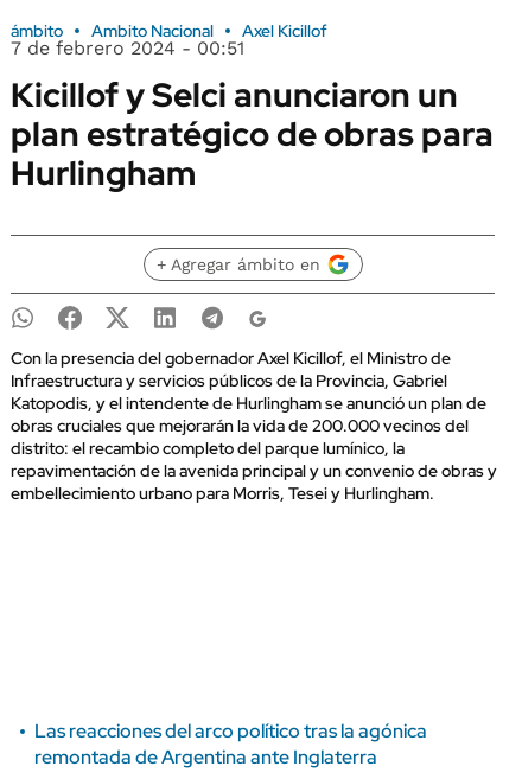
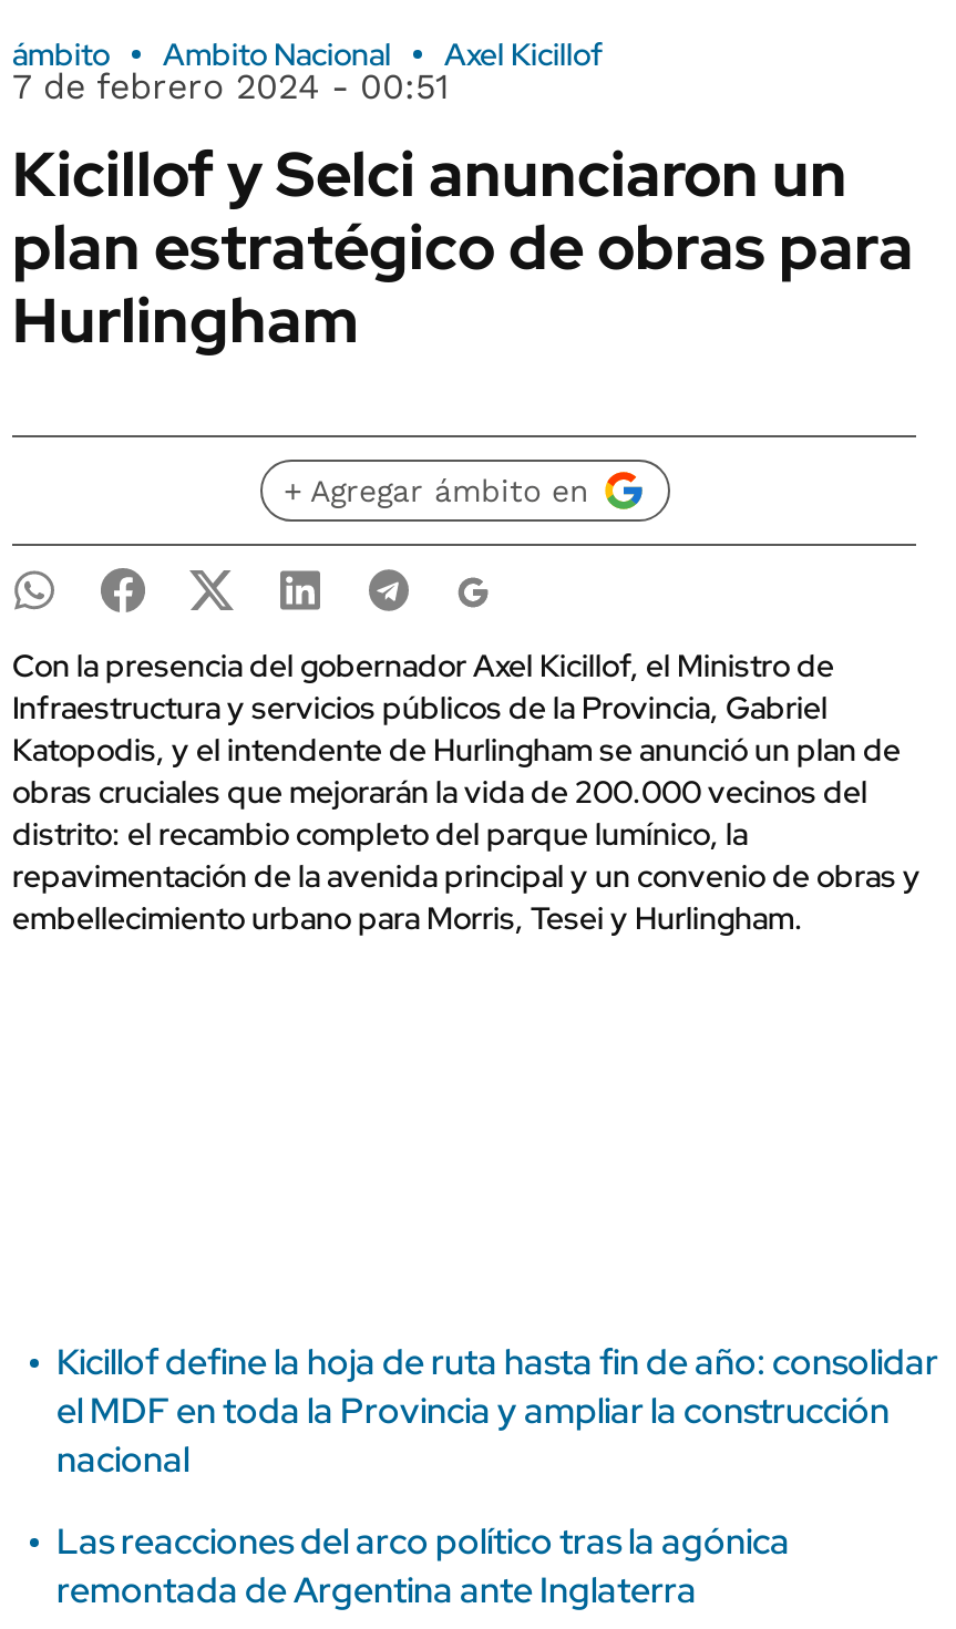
none -> [56,1339,938,1483] Kicillof define la hoja de ruta hasta fin de año: consolidar | el MDF en toda la Provincia y ampliar la construcción | nacional

